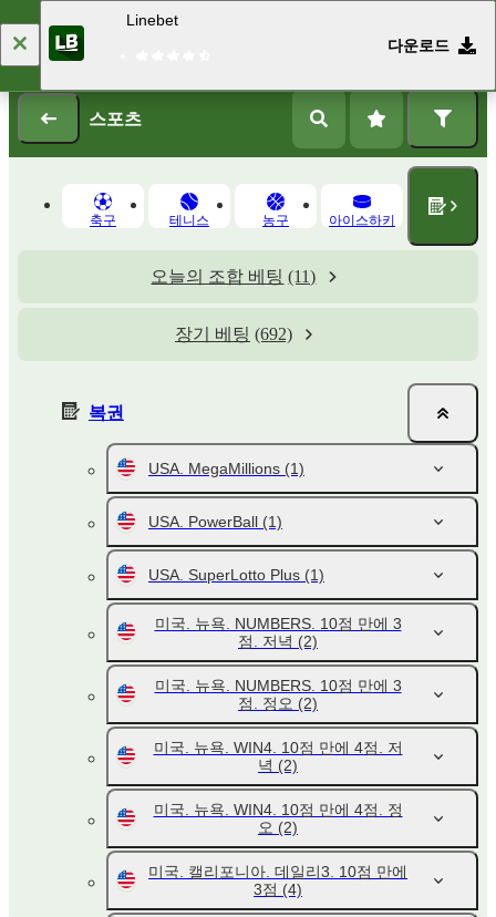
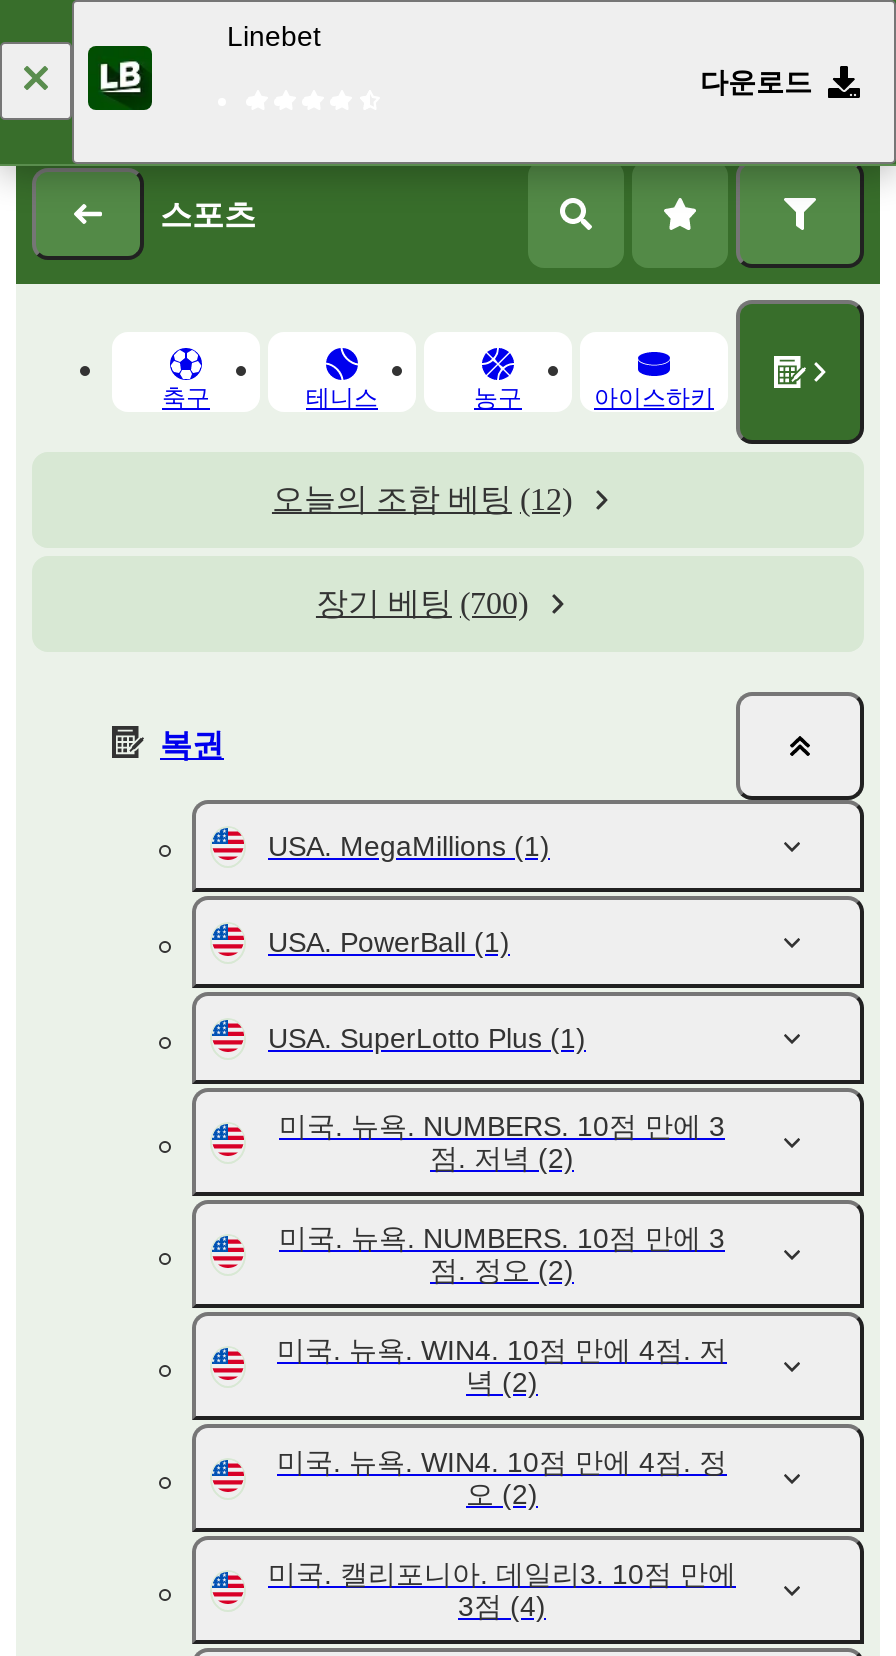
[151,267,316,286] 오늘의 조합 베팅 (11) -> [272,482,572,516] 오늘의 조합 베팅 (12)
[175,324,292,343] 장기 베팅 (692) -> [316,586,528,620] 장기 베팅 (700)

